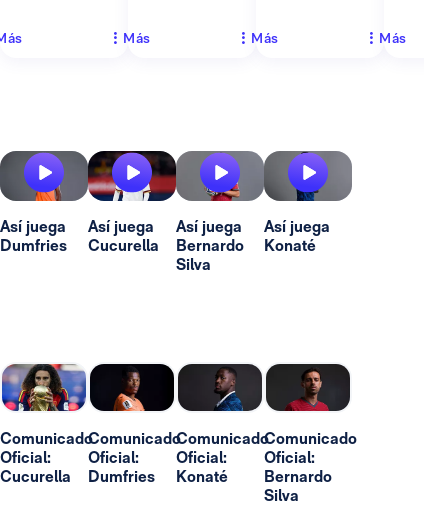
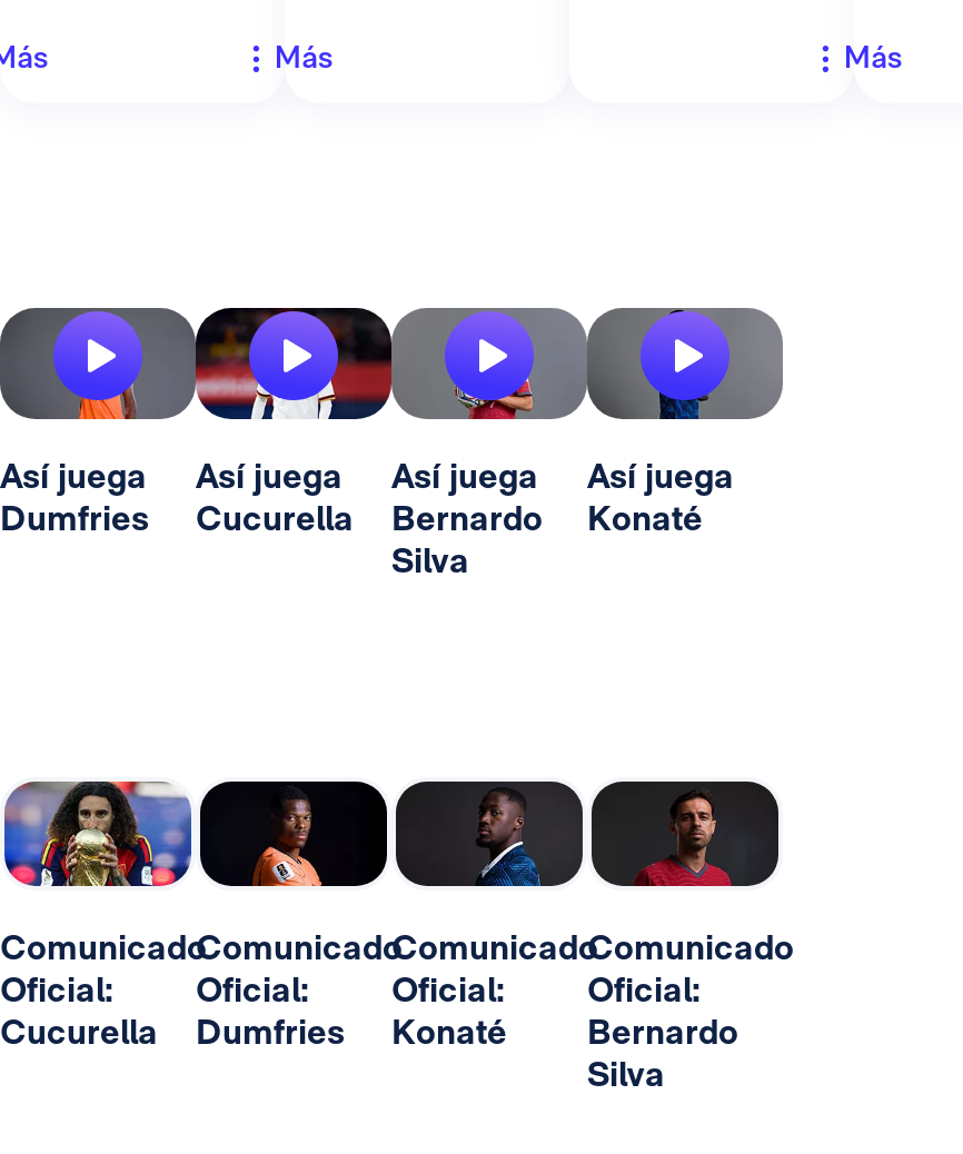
[251,30,278,46] Más -> none

